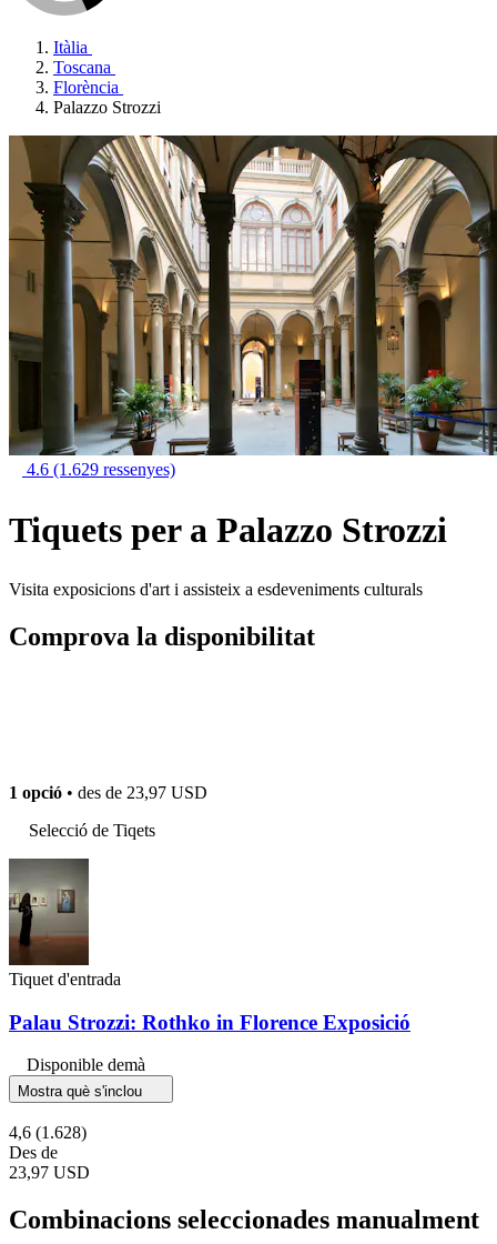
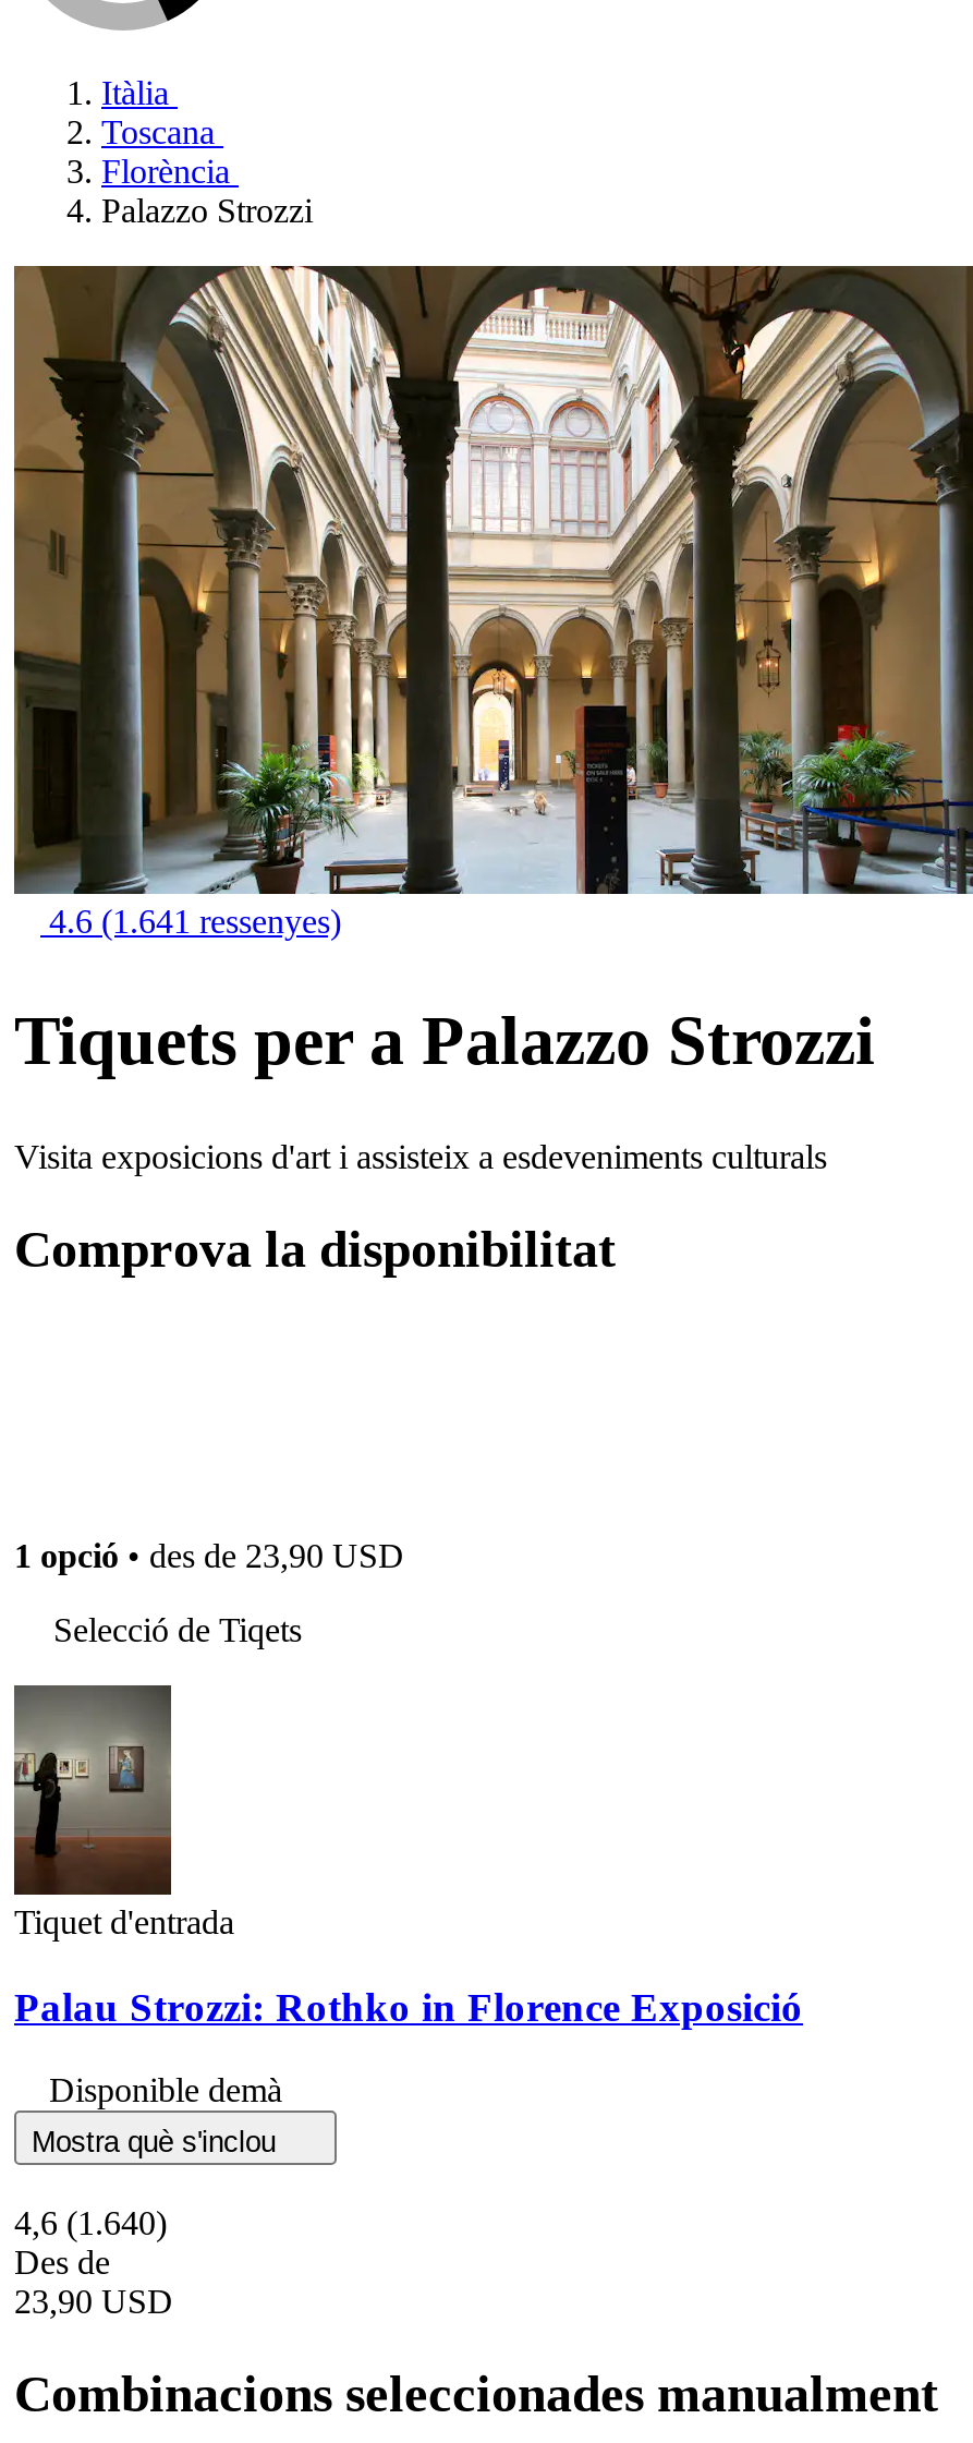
[27,460,175,479] 4.6 (1.629 ressenyes) -> [49,903,341,940] 4.6 (1.641 ressenyes)
[9,783,207,802] 1 opció • des de 23,97 USD -> [14,1537,404,1574] 1 opció • des de 23,90 USD
[9,1123,87,1142] 4,6 (1.628) -> [14,2205,167,2242] 4,6 (1.640)
[9,1163,90,1182] 23,97 USD -> [14,2283,173,2320] 23,90 USD

